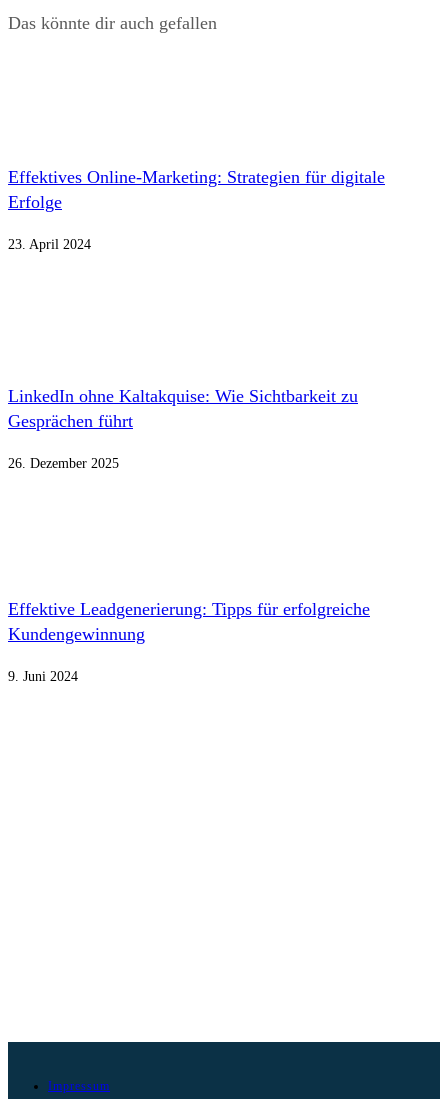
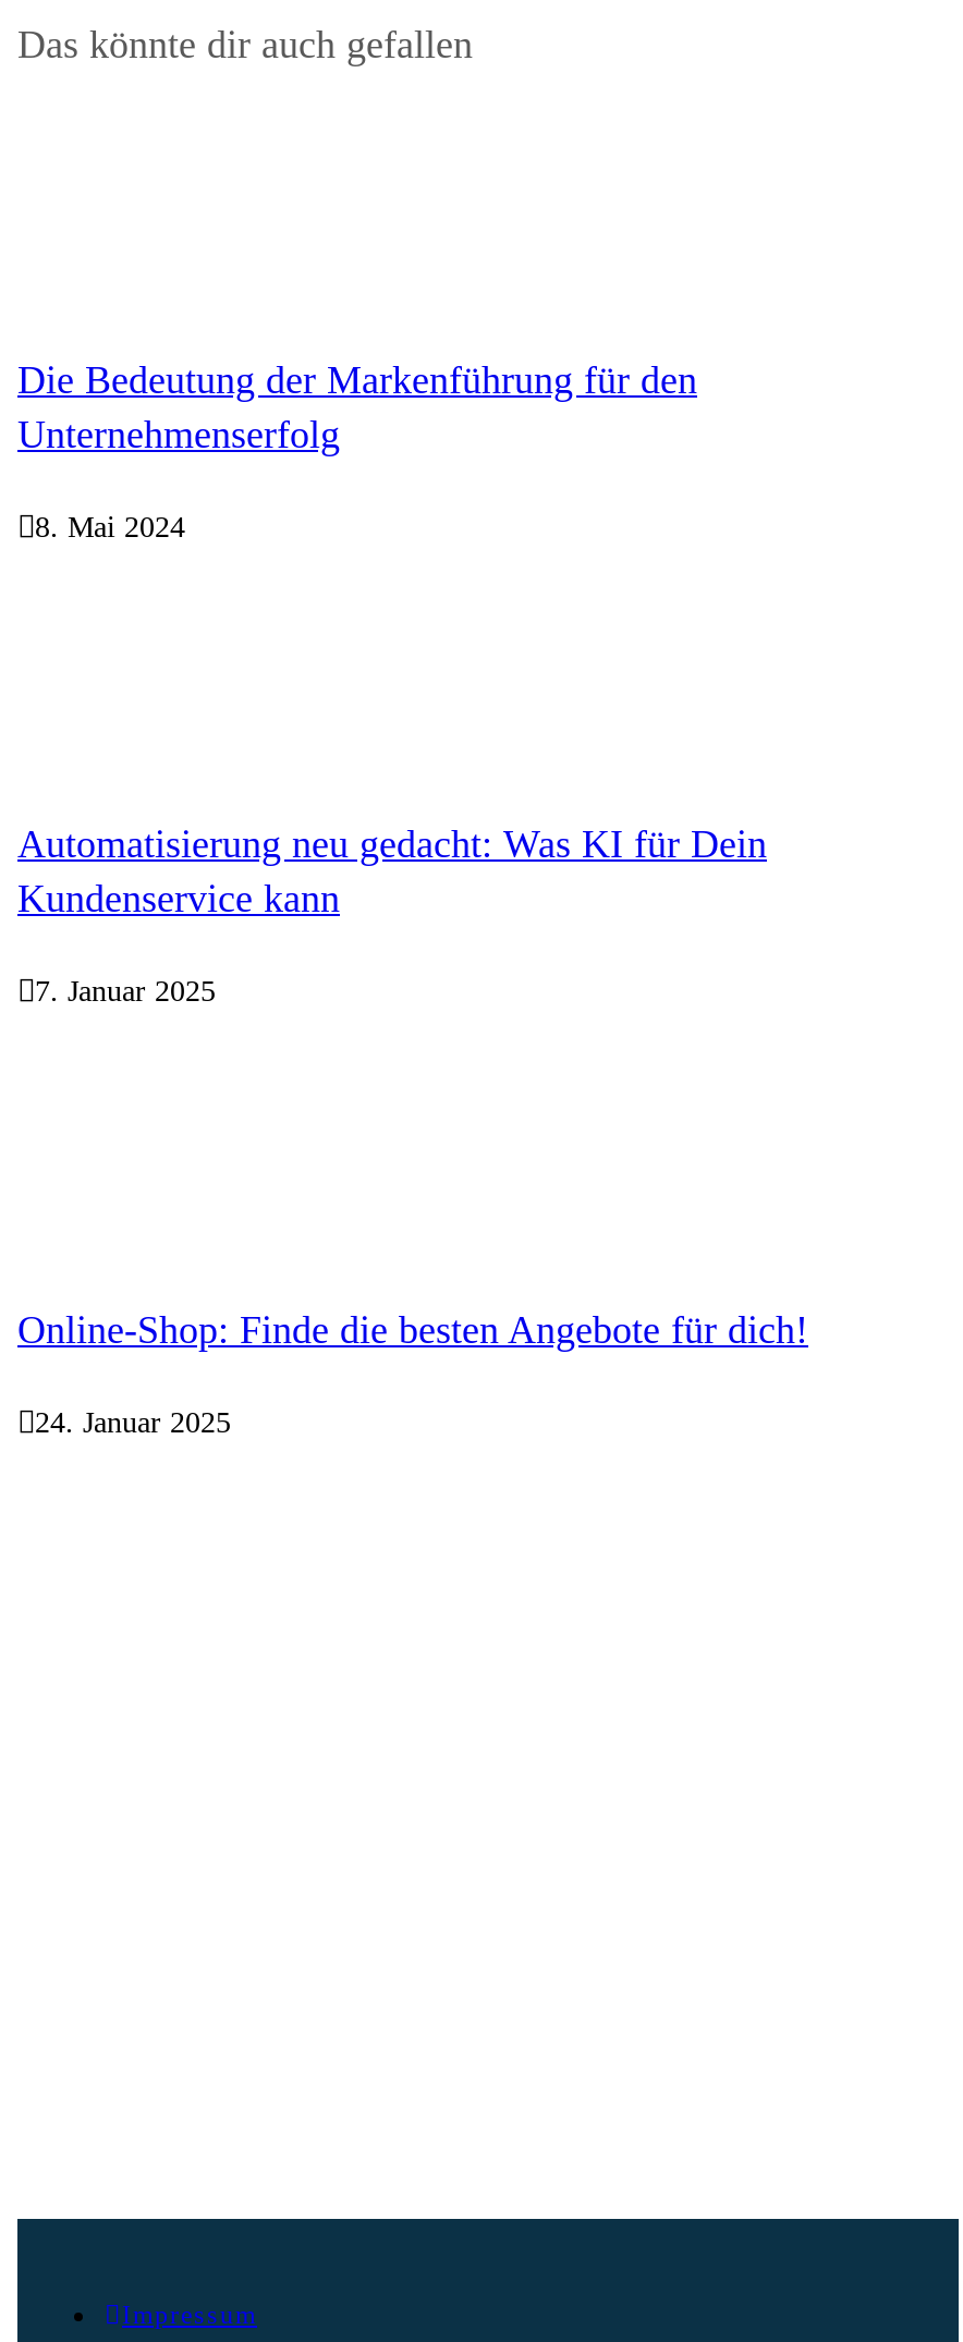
[8,167,385,212] Effektives Online-Marketing: Strategien für digitale | Erfolge -> [17,358,697,456] Die Bedeutung der Markenführung für den | Unternehmenserfolg
[8,237,91,252] 23. April 2024 -> [35,510,185,543] 8. Mai 2024
[8,386,358,431] LinkedIn ohne Kaltakquise: Wie Sichtbarkeit zu | Gesprächen führt -> [17,822,767,920] Automatisierung neu gedacht: Was KI für Dein | Kundenservice kann
[8,456,119,471] 26. Dezember 2025 -> [35,974,216,1007] 7. Januar 2025
[8,599,370,644] Effektive Leadgenerierung: Tipps für erfolgreiche | Kundengewinnung -> [17,1308,808,1351] Online-Shop: Finde die besten Angebote für dich!
[8,669,78,684] 9. Juni 2024 -> [35,1406,231,1439] 24. Januar 2025

